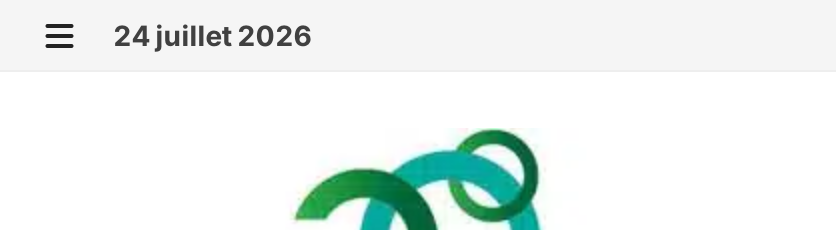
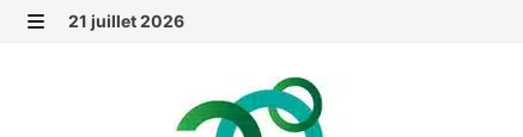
[114,18,312,52] 24 juillet 2026 -> [68,11,184,31] 21 juillet 2026

